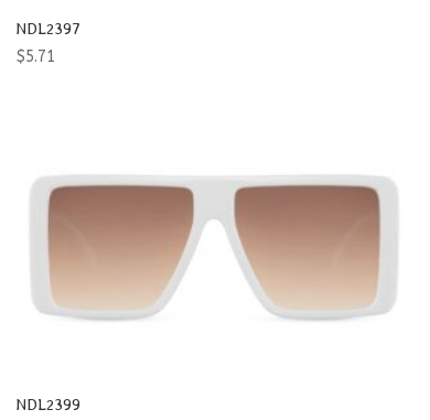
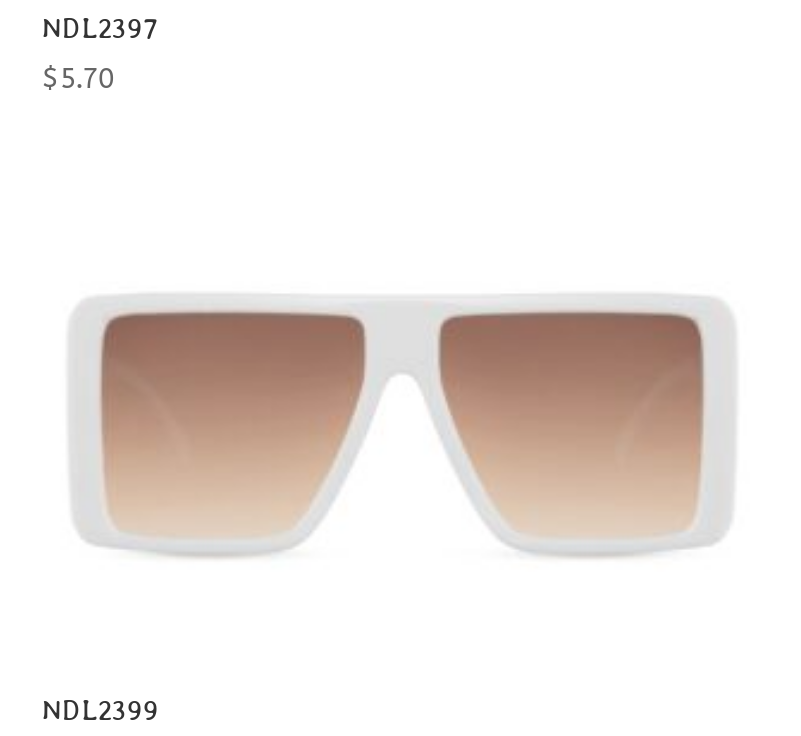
[15,48,55,67] $5.71 -> [42,63,114,97] $5.70

